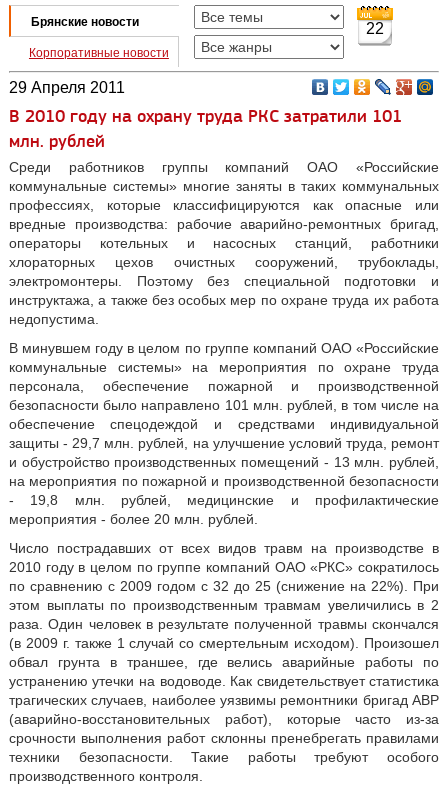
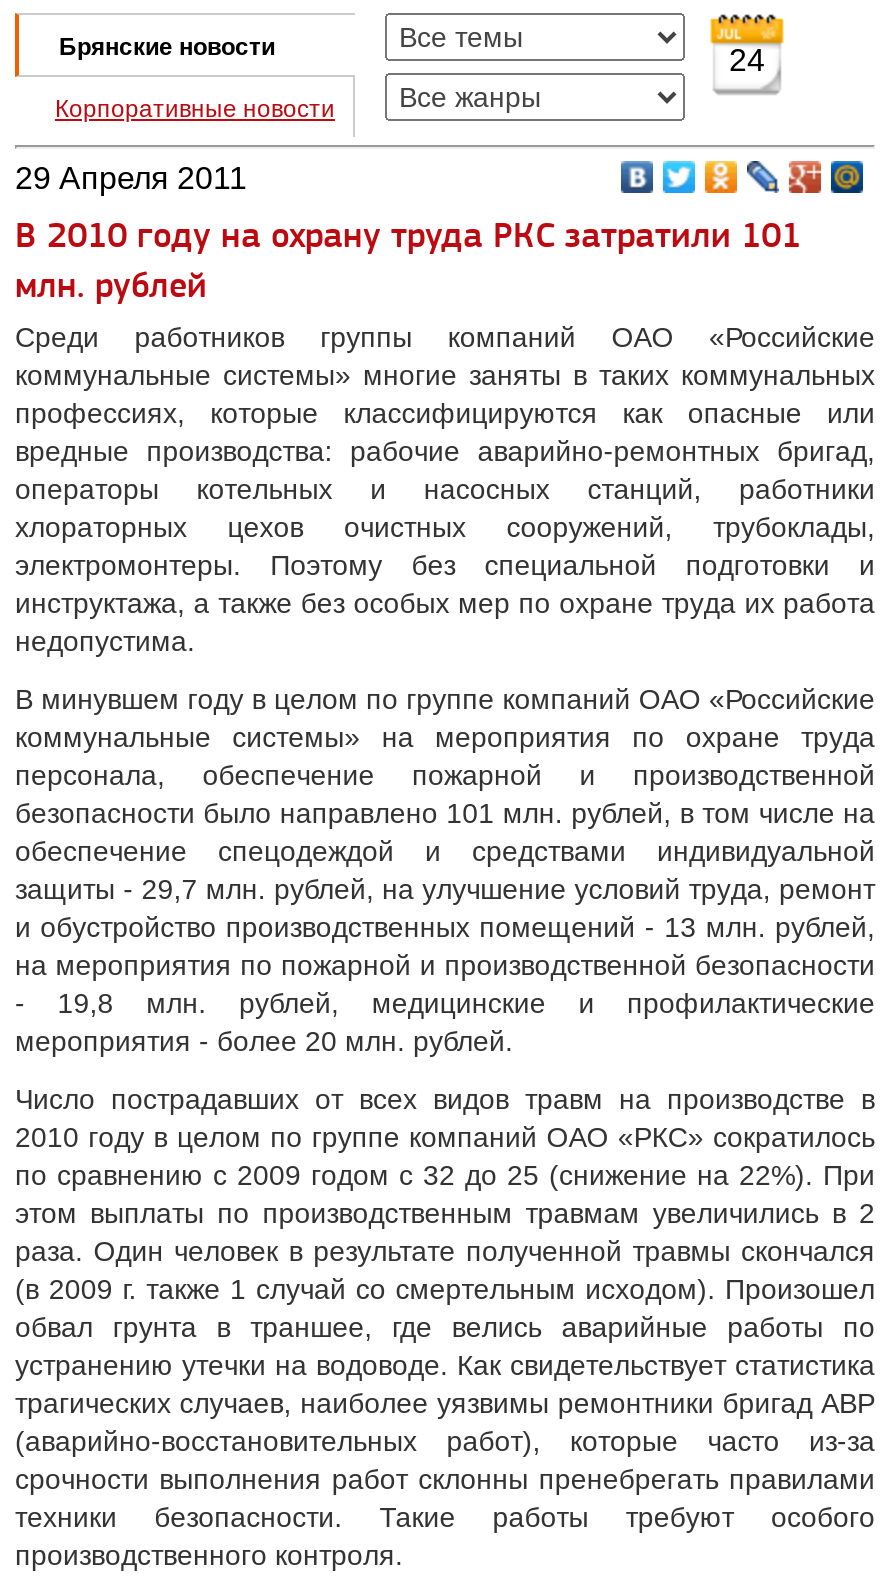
[366,20,384,37] 22 -> [729,43,765,77] 24

